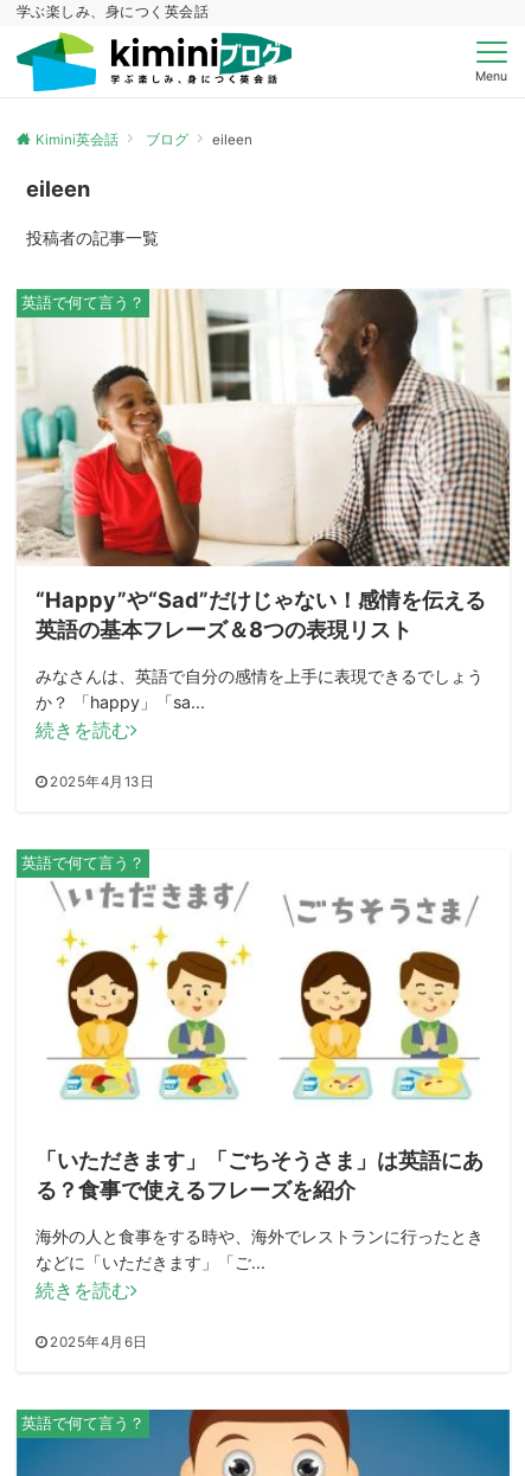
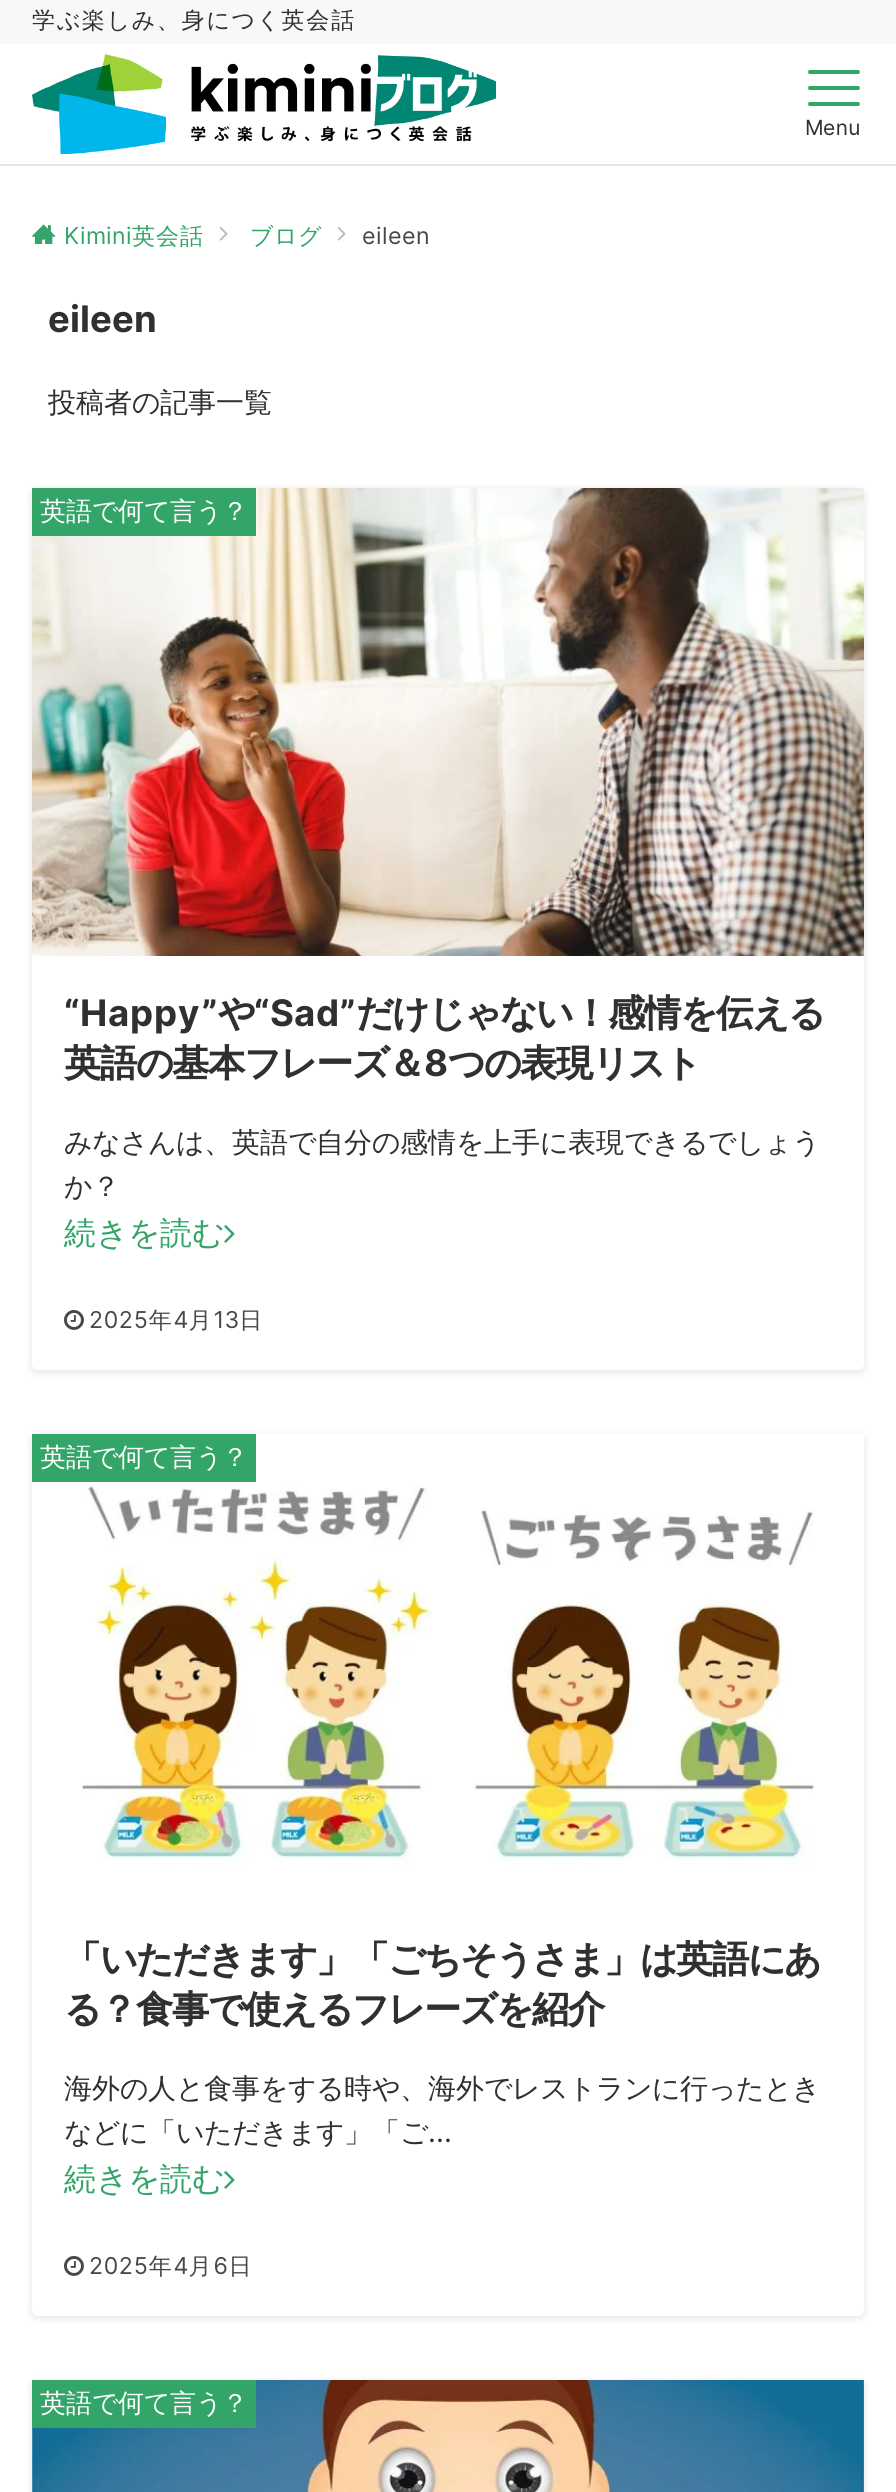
[36,692,205,712] か？ 「happy」「sa... -> [64,1168,120,1202] か？

